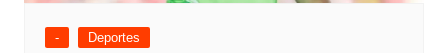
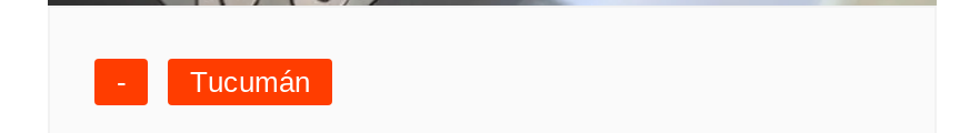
[88,30,140,45] Deportes -> [190,66,310,99] Tucumán

